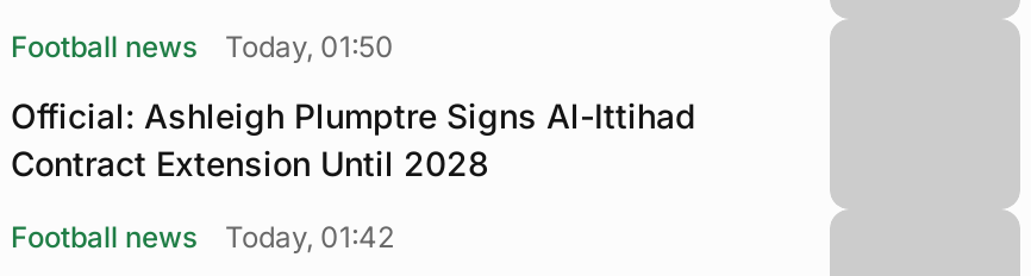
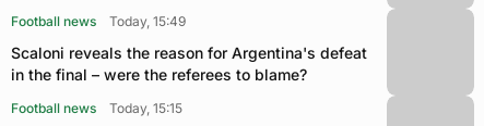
[11,29,394,65] Football news Today, 01:50 -> [11,13,186,30] Football news Today, 15:49
[11,95,696,183] Official: Ashleigh Plumptre Signs Al-Ittihad | Contract Extension Until 2028 -> [11,43,367,83] Scaloni reveals the reason for Argentina's defeat | in the final – were the referees to blame?
[11,220,394,255] Football news Today, 01:42 -> [11,100,182,117] Football news Today, 15:15

